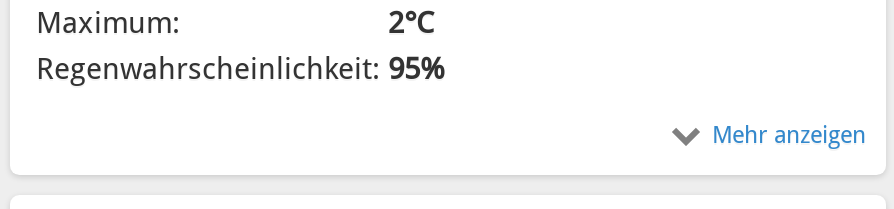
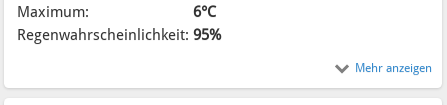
[388,5,434,41] 2°C -> [193,3,216,21] 6°C

